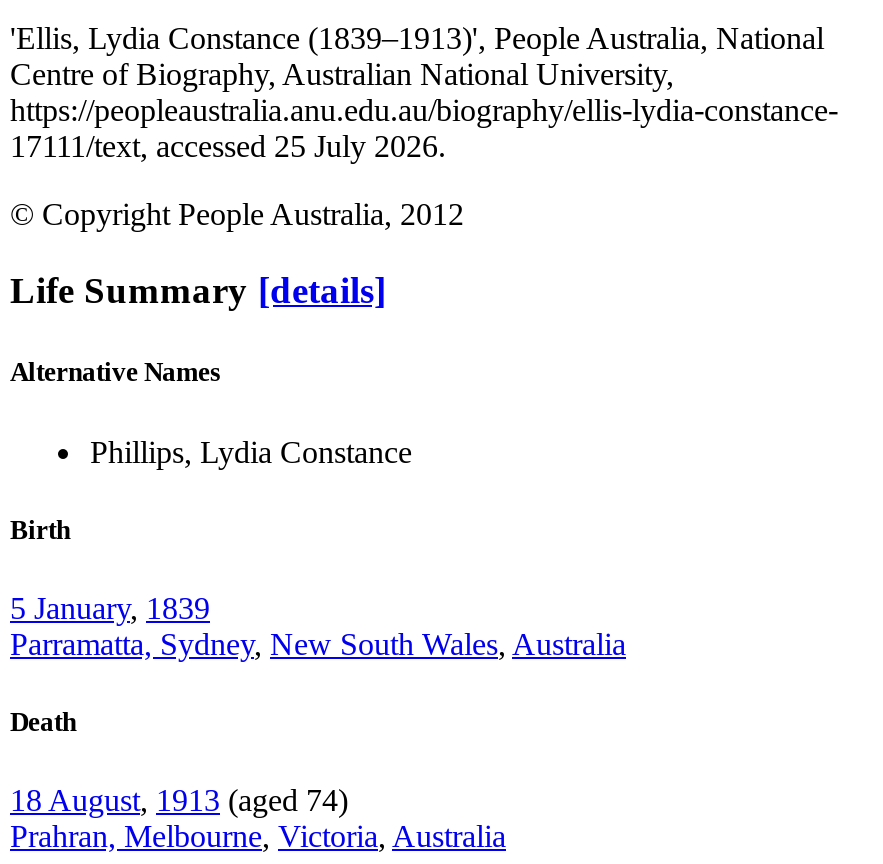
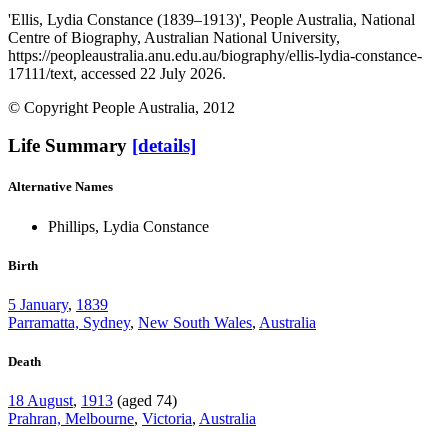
[10,128,446,162] 17111/text, accessed 25 July 2026. -> [8,64,226,81] 17111/text, accessed 22 July 2026.

